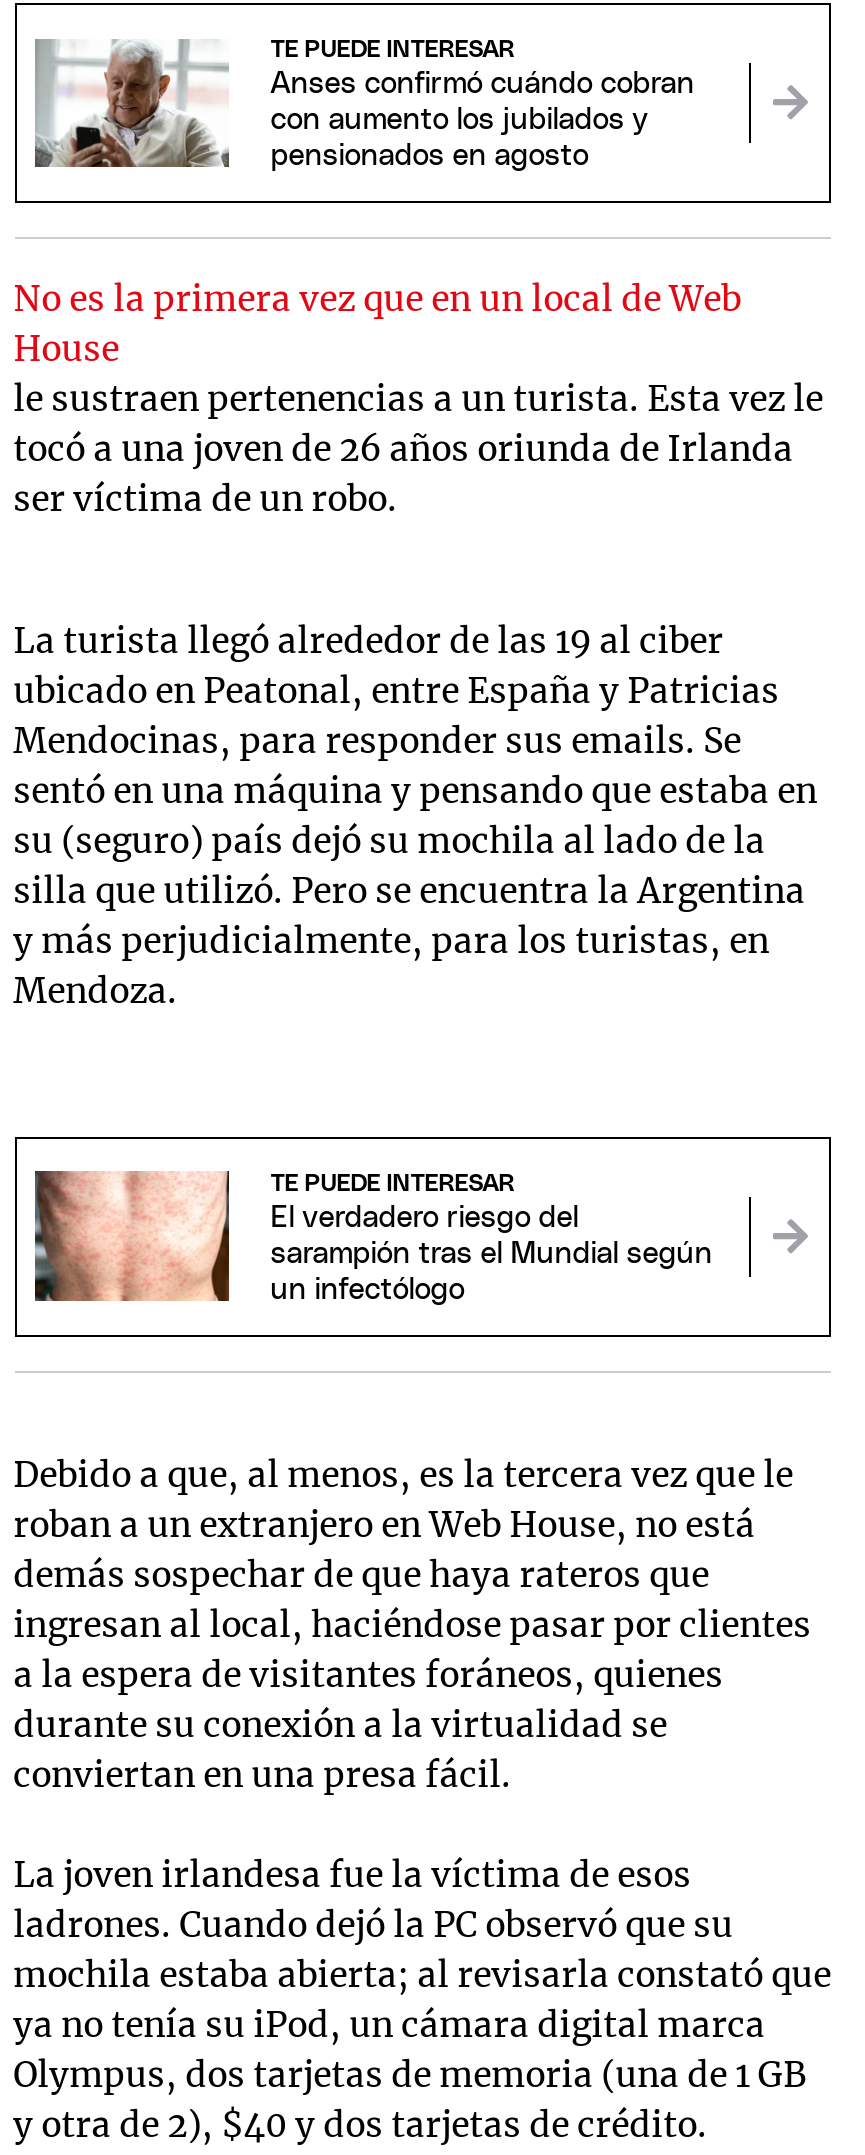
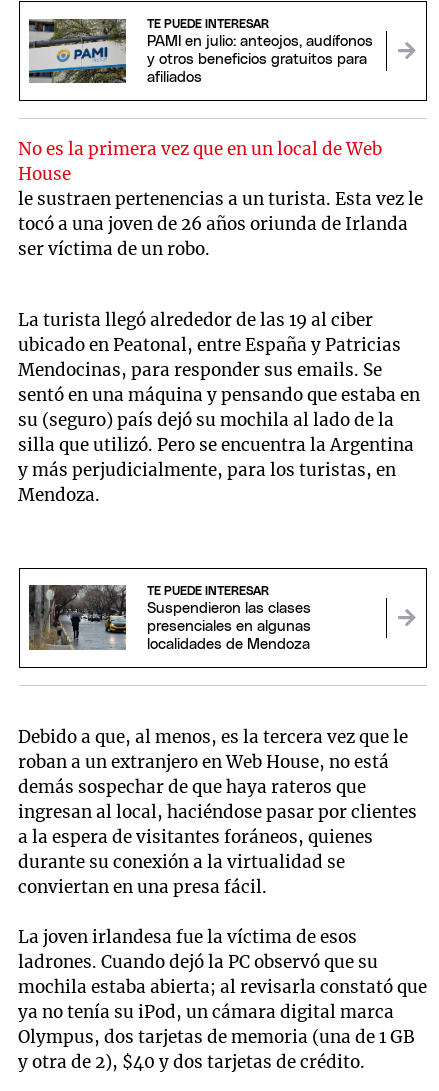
[33,39,695,171] [image] | Anses confirmó cuándo cobran | con aumento los jubilados y | pensionados en agosto -> [29,18,373,85] [image] | PAMI en julio: anteojos, audífonos | y otros beneficios gratuitos para | afiliados
[33,1169,713,1305] [image] | El verdadero riesgo del | sarampión tras el Mundial según | un infectólogo -> [28,584,311,652] [image] | Suspendieron las clases | presenciales en algunas | localidades de Mendoza

